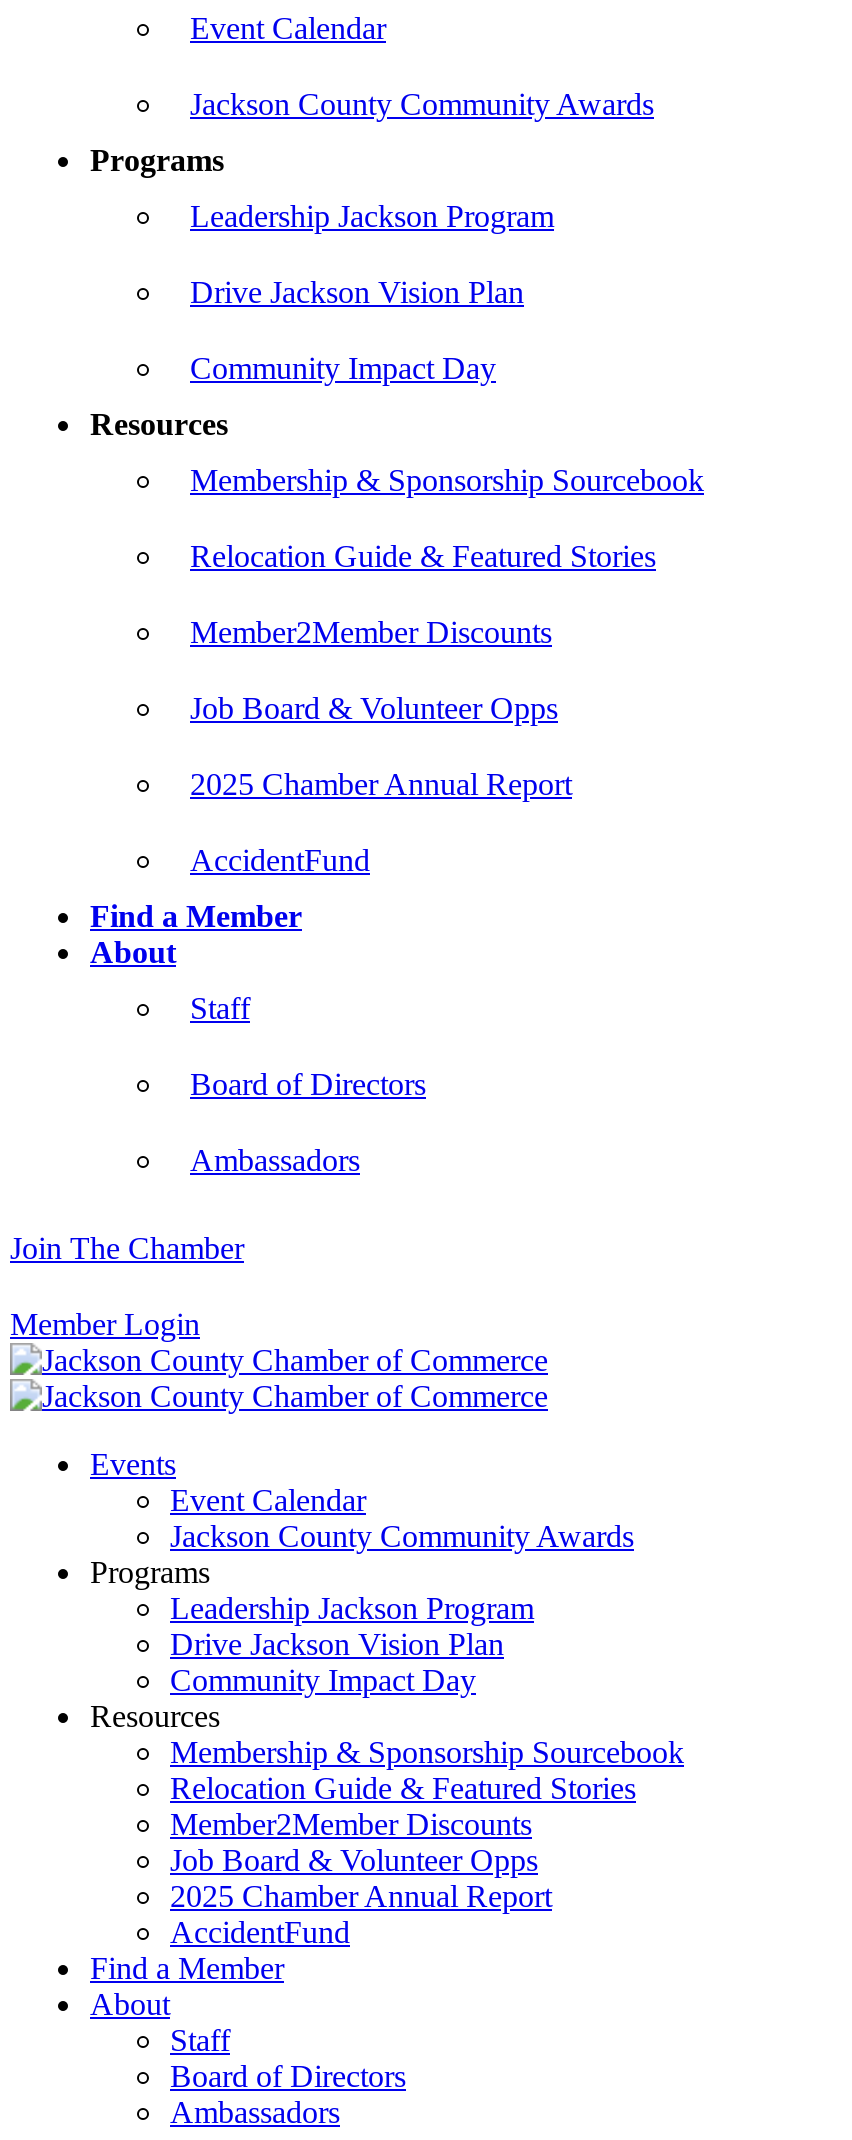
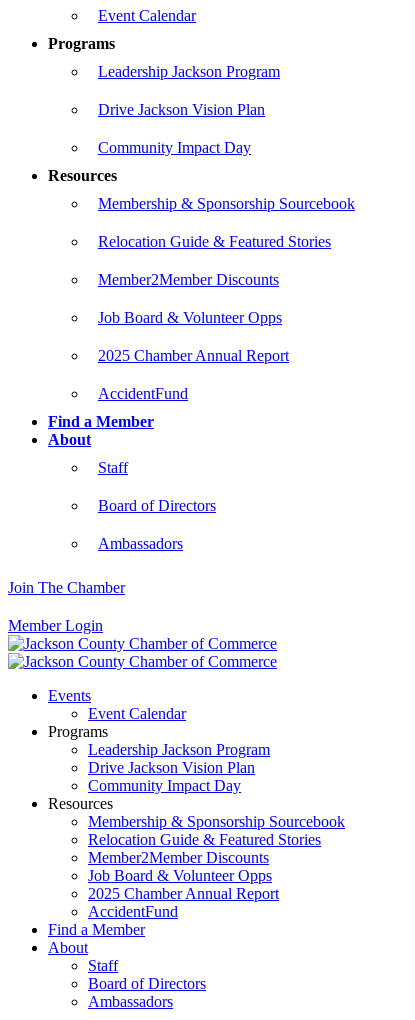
[190,87,654,121] Jackson County Community Awards -> none
[170,1519,634,1553] Jackson County Community Awards -> none

